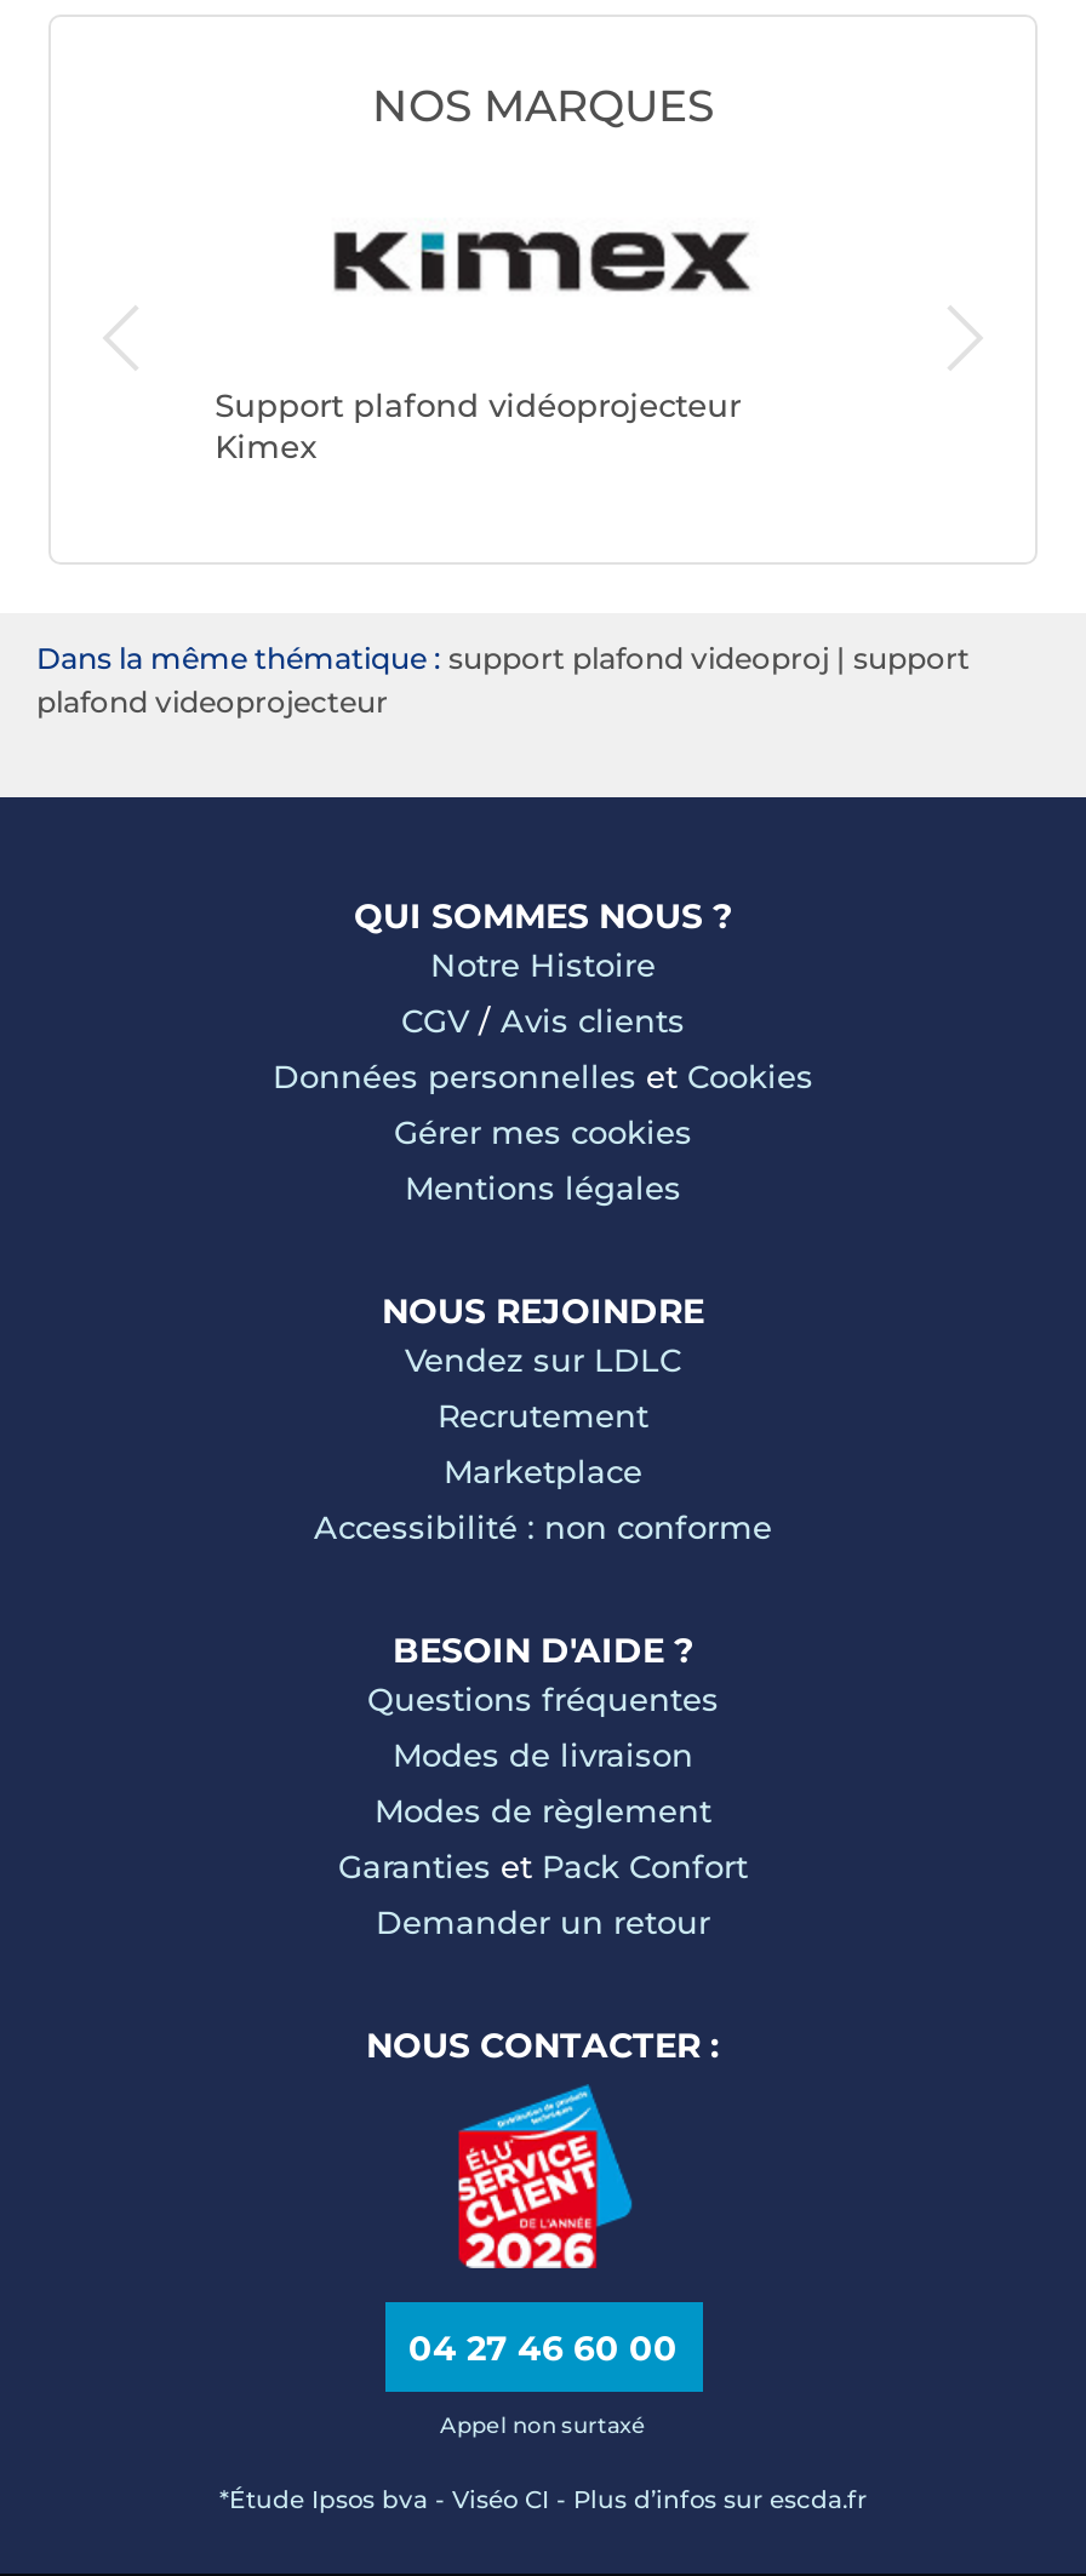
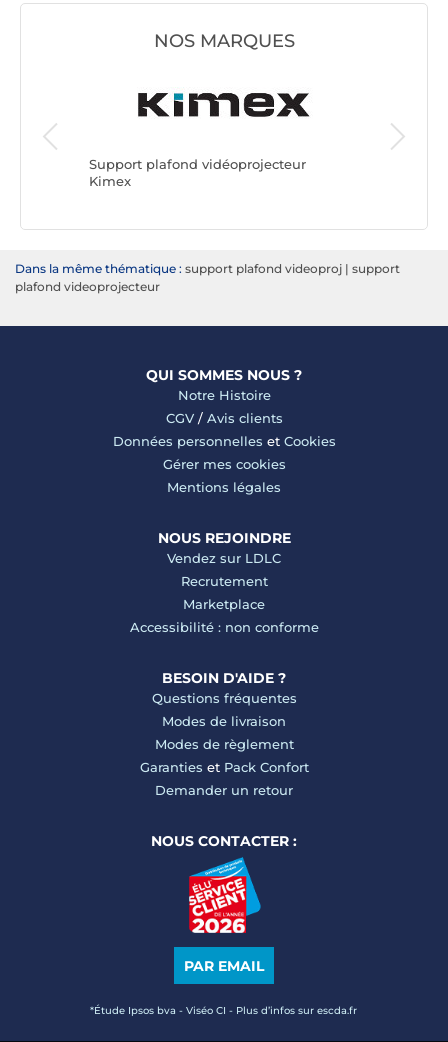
[408,2327,678,2438] 04 27 46 60 00 | Appel non surtaxé -> [184,957,264,975] PAR EMAIL

